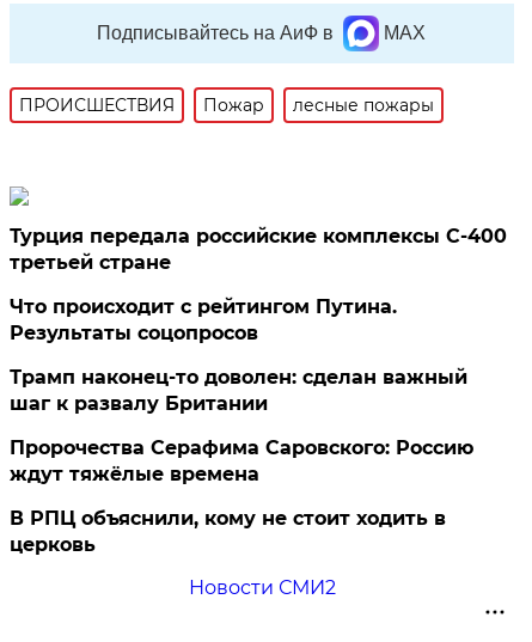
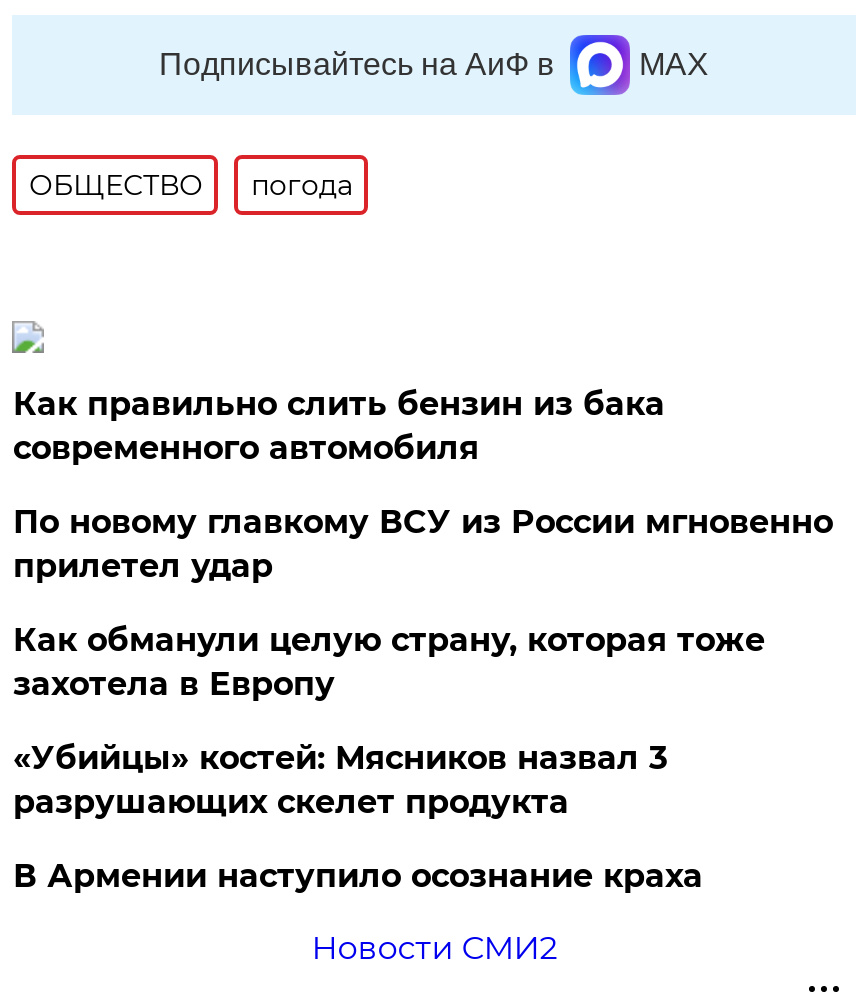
[20,95,434,116] ПРОИСШЕСТВИЯ | Пожар | лесные пожары -> [29,167,353,203] ОБЩЕСТВО | погода
[10,225,507,274] Турция передала российские комплексы С-400 | третьей стране -> [13,385,665,467] Как правильно слить бензин из бака | современного автомобиля
[10,295,397,344] Что происходит с рейтингом Путина. | Результаты соцопросов -> [13,503,833,585] По новому главкому ВСУ из России мгновенно | прилетел удар
[10,366,468,415] Трамп наконец-то доволен: сделан важный | шаг к развалу Британии -> [13,621,765,703] Как обманули целую страну, которая тоже | захотела в Европу
[10,436,474,486] Пророчества Серафима Саровского: Россию | ждут тяжёлые времена -> [13,739,667,821] «Убийцы» костей: Мясников назвал 3 | разрушающих скелет продукта
[10,507,446,556] В РПЦ объяснили, кому не стоит ходить в | церковь -> [13,857,703,895] В Армении наступило осознание краха

